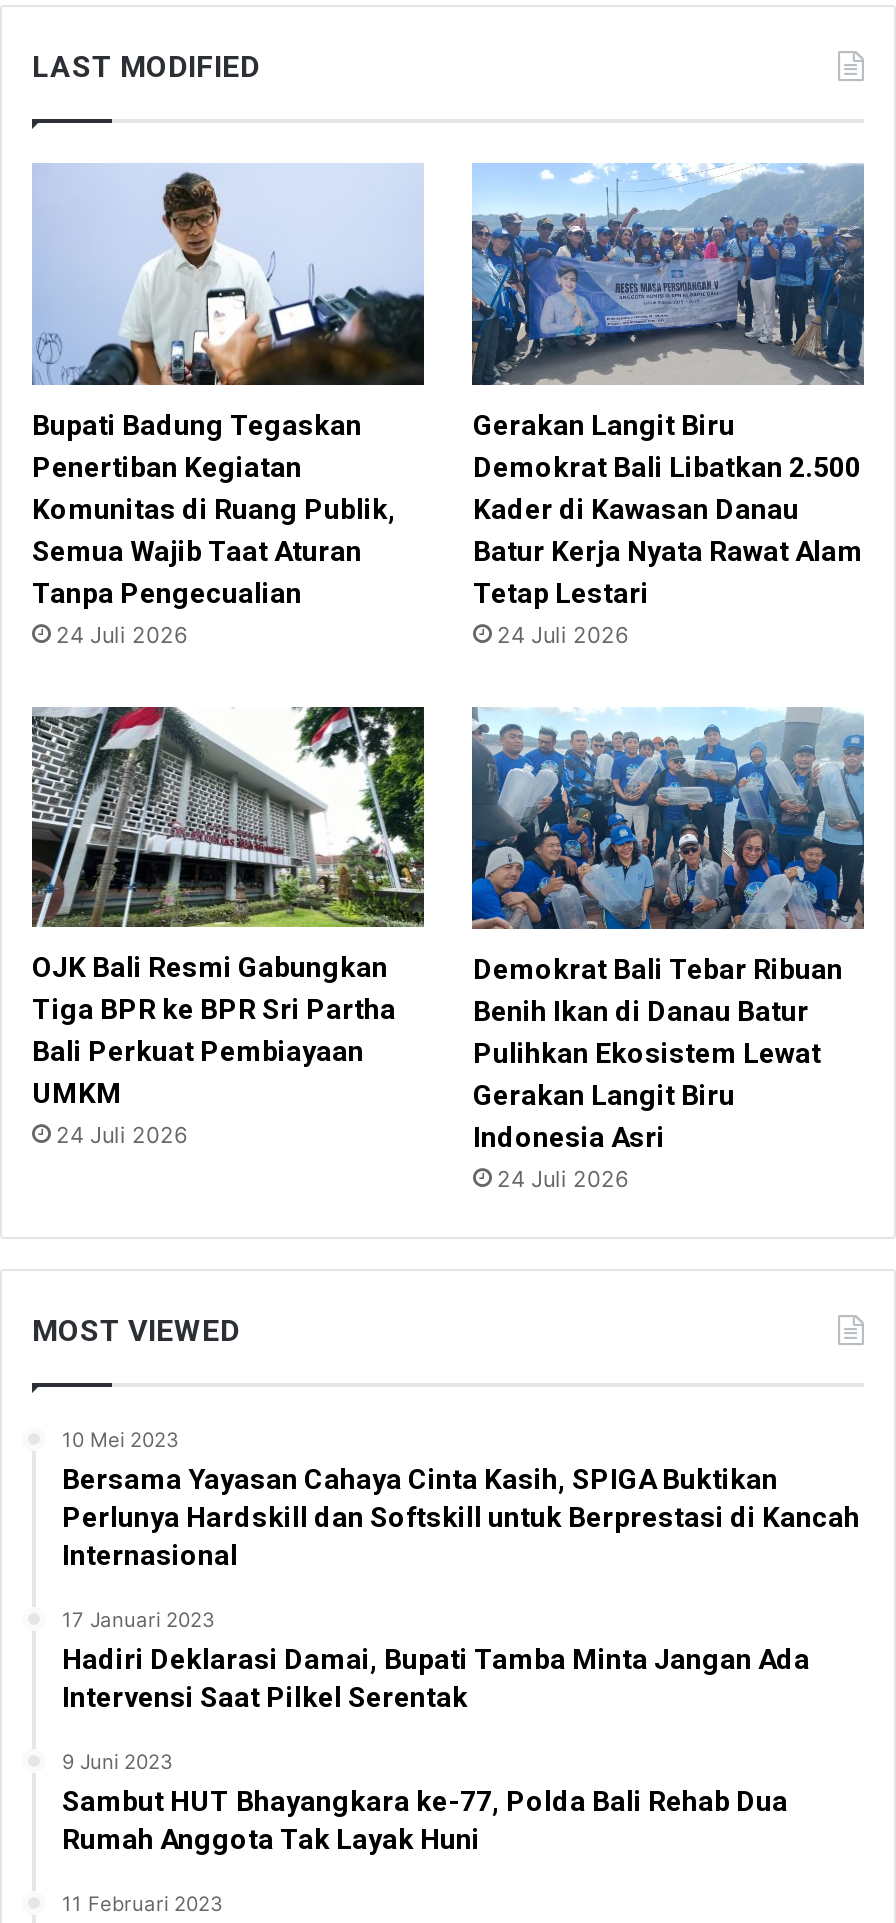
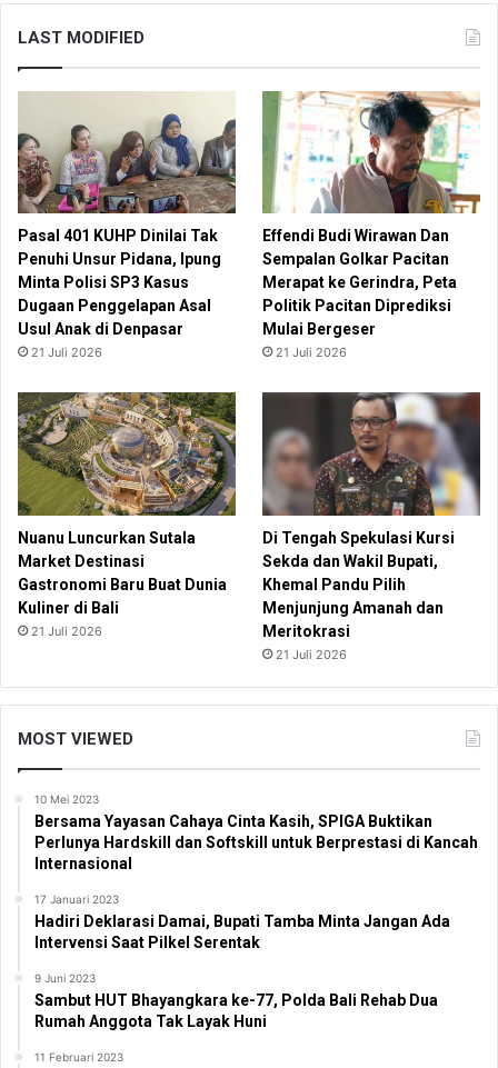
[30,163,426,648] [image] | Bupati Badung Tegaskan | Penertiban Kegiatan | Komunitas di Ruang Publik, | Semua Wajib Taat Aturan | Tanpa Pengecualian | 24 Juli 2026 -> [17,91,237,361] [image] | Pasal 401 KUHP Dinilai Tak | Penuhi Unsur Pidana, Ipung | Minta Polisi SP3 Kasus | Dugaan Penggelapan Asal | Usul Anak di Denpasar | 21 Juli 2026
[470,163,866,649] [image] | Gerakan Langit Biru | Demokrat Bali Libatkan 2.500 | Kader di Kawasan Danau | Batur Kerja Nyata Rawat Alam | Tetap Lestari | 24 Juli 2026 -> [261,90,481,361] [image] | Effendi Budi Wirawan Dan | Sempalan Golkar Pacitan | Merapat ke Gerindra, Peta | Politik Pacitan Diprediksi | Mulai Bergeser | 21 Juli 2026
[30,705,426,1149] [image] | OJK Bali Resmi Gabungkan | Tiga BPR ke BPR Sri Partha | Bali Perkuat Pembiayaan | UMKM | 24 Juli 2026 -> [17,391,237,639] [image] | Nuanu Luncurkan Sutala | Market Destinasi | Gastronomi Baru Buat Dunia | Kuliner di Bali | 21 Juli 2026
[470,707,866,1192] [image] | Demokrat Bali Tebar Ribuan | Benih Ikan di Danau Batur | Pulihkan Ekosistem Lewat | Gerakan Langit Biru | Indonesia Asri | 24 Juli 2026 -> [261,391,481,662] [image] | Di Tengah Spekulasi Kursi | Sekda dan Wakil Bupati, | Khemal Pandu Pilih | Menjunjung Amanah dan | Meritokrasi | 21 Juli 2026

